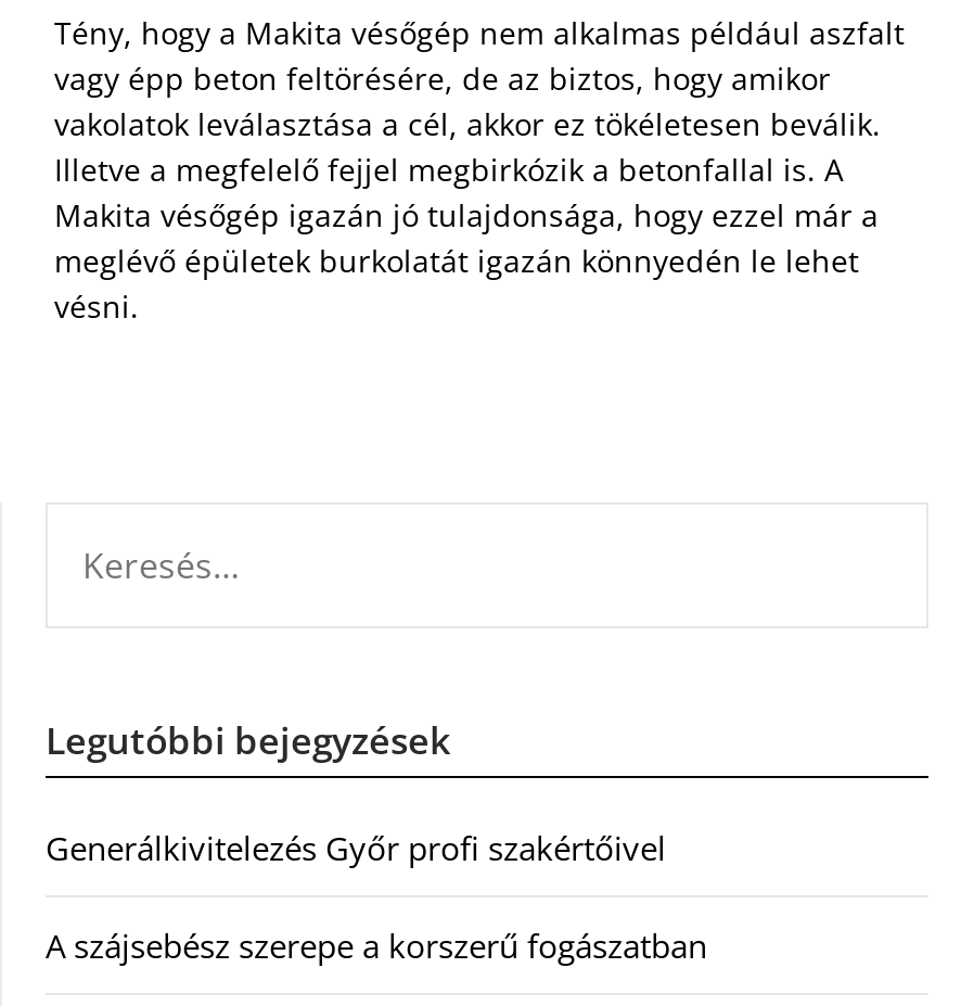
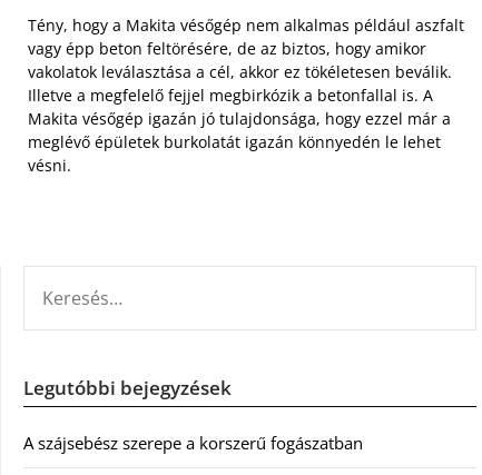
[46,827,666,870] Generálkivitelezés Győr profi szakértőivel -> none

